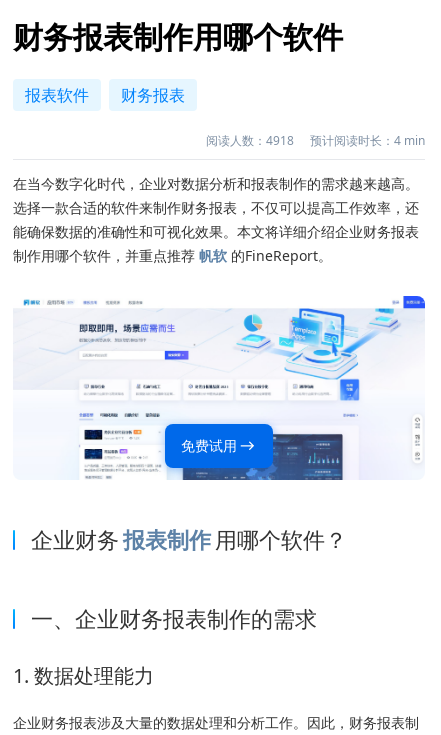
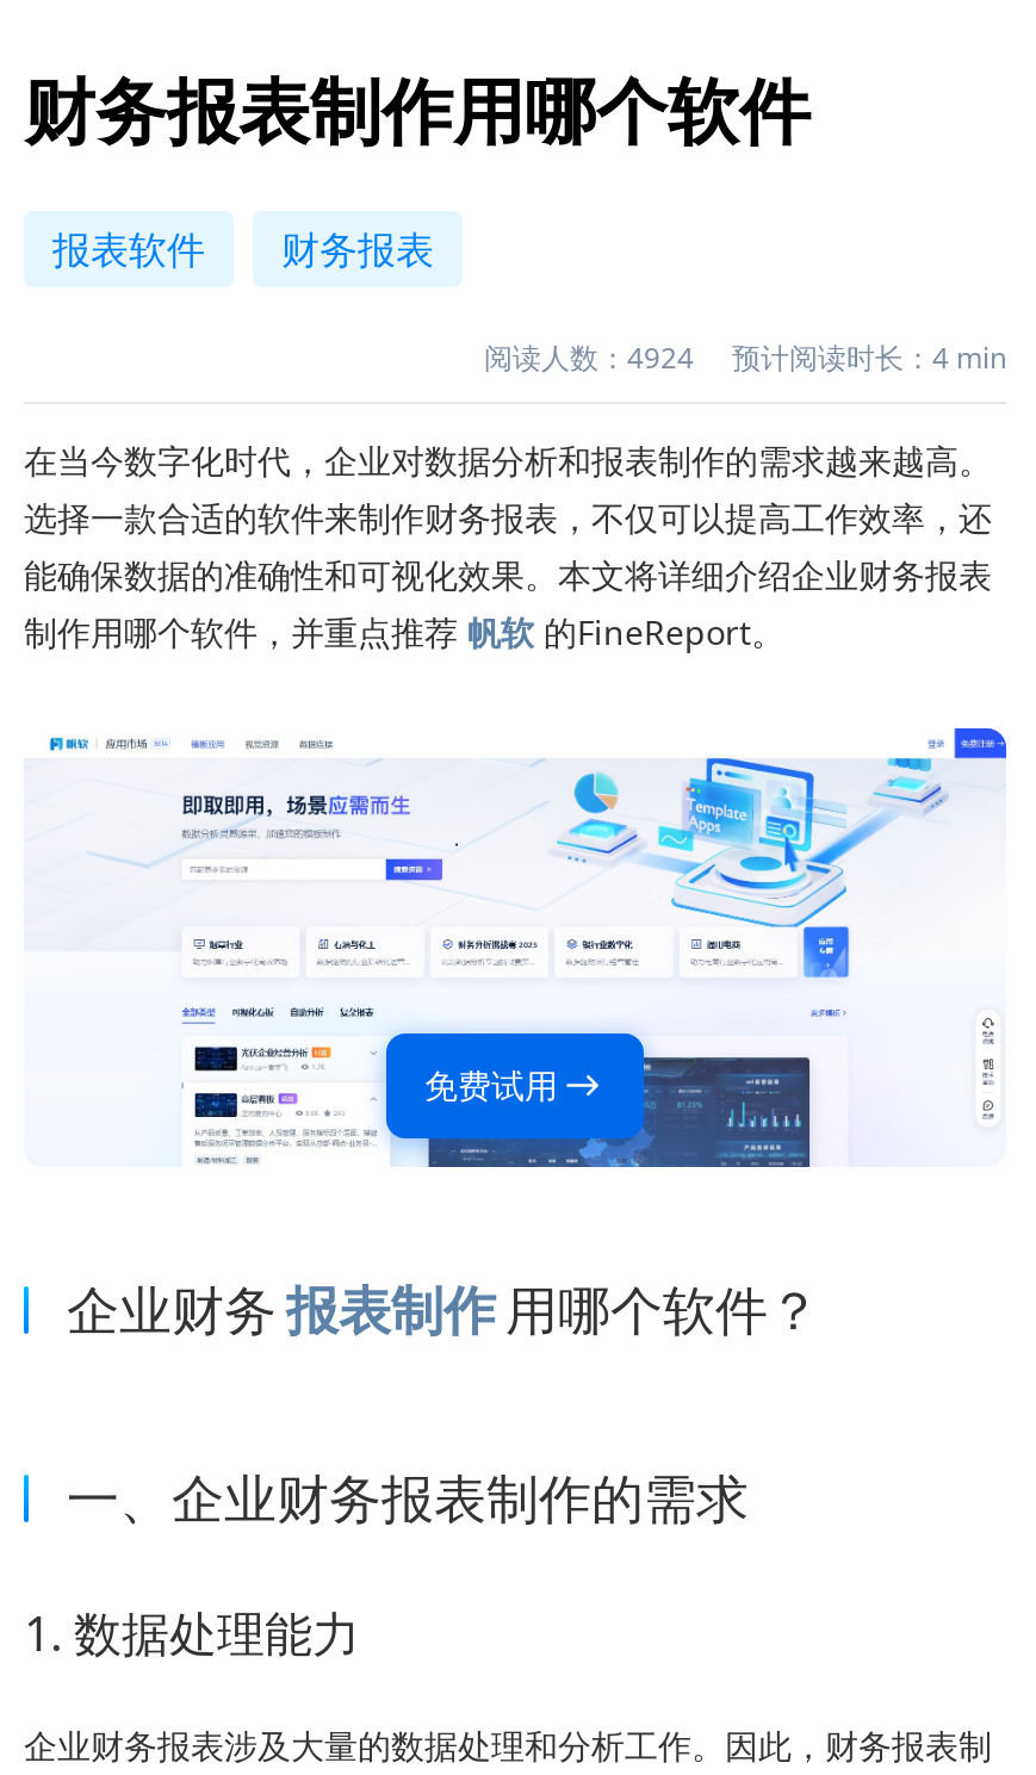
[206,132,425,149] 阅读人数：4918 预计阅读时长：4 min -> [484,337,1006,378] 阅读人数：4924 预计阅读时长：4 min

